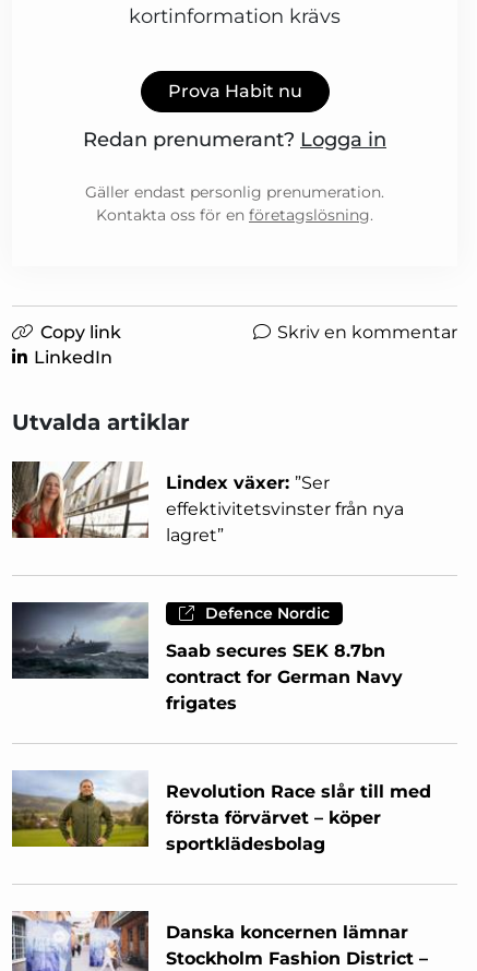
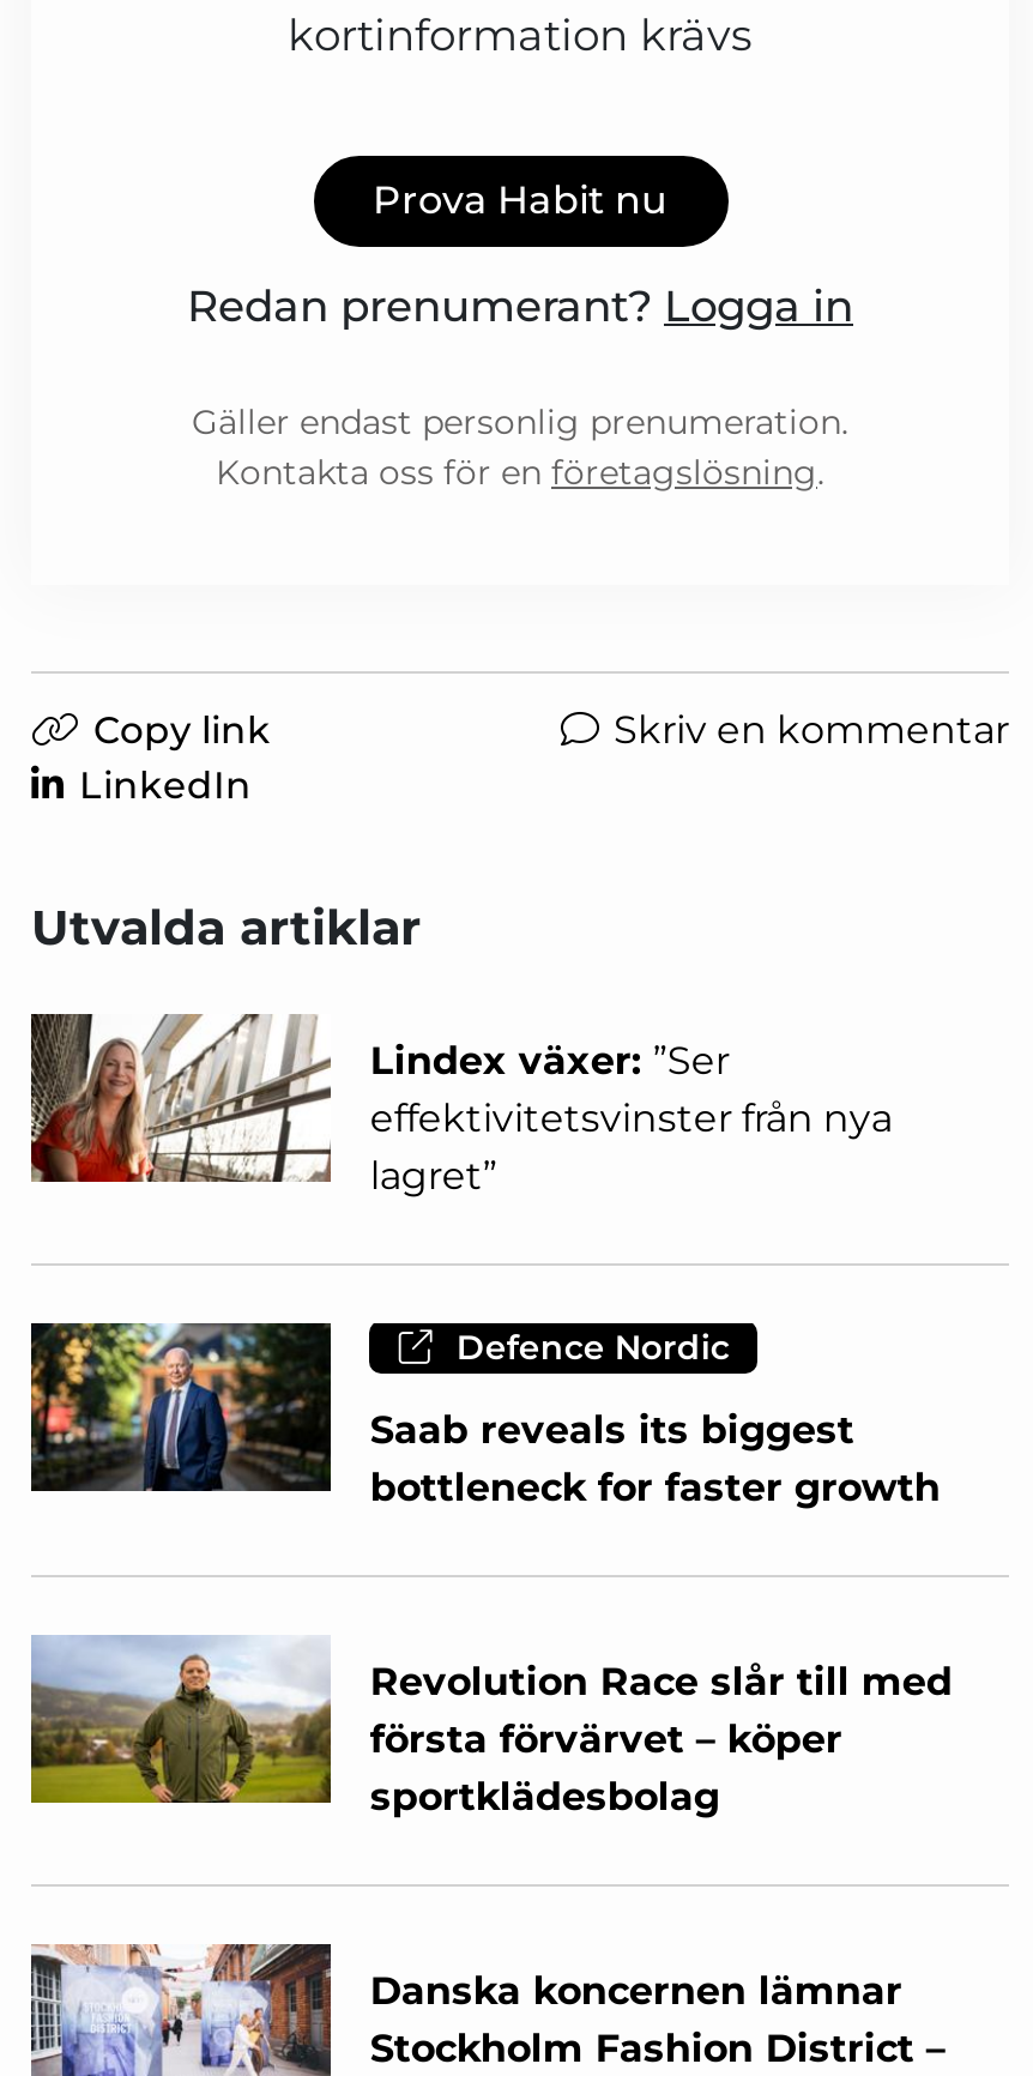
[12,601,403,713] [image] | Saab secures SEK 8.7bn | contract for German Navy | frigates -> [29,1321,940,1509] [image] | Saab reveals its biggest | bottleneck for faster growth

